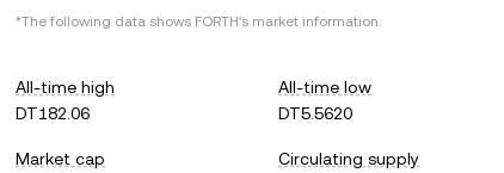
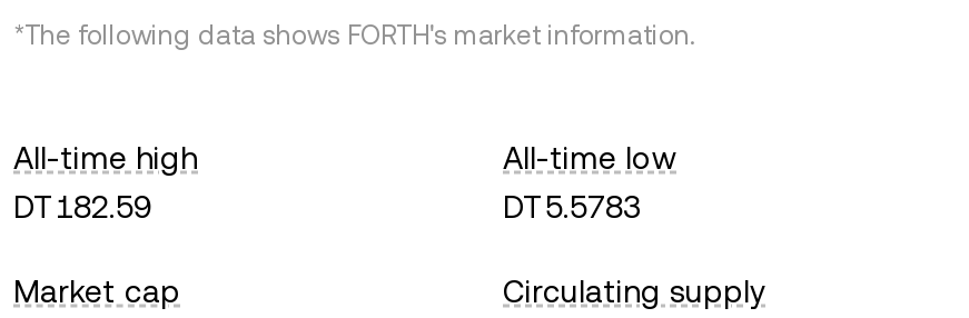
[16,104,90,123] DT182.06 -> [13,189,151,225] DT182.59
[278,104,352,123] DT5.5620 -> [503,189,641,225] DT5.5783

